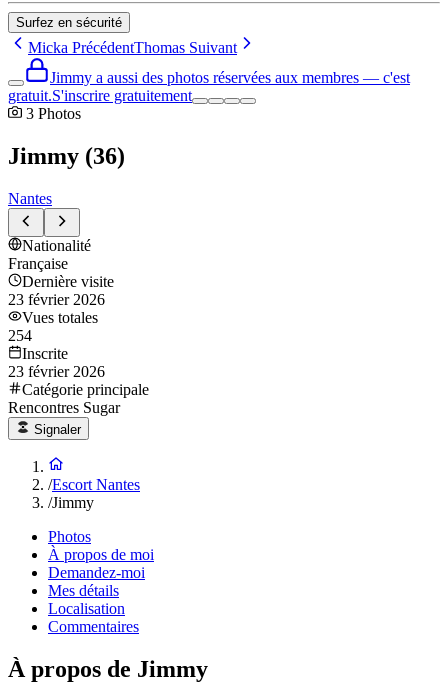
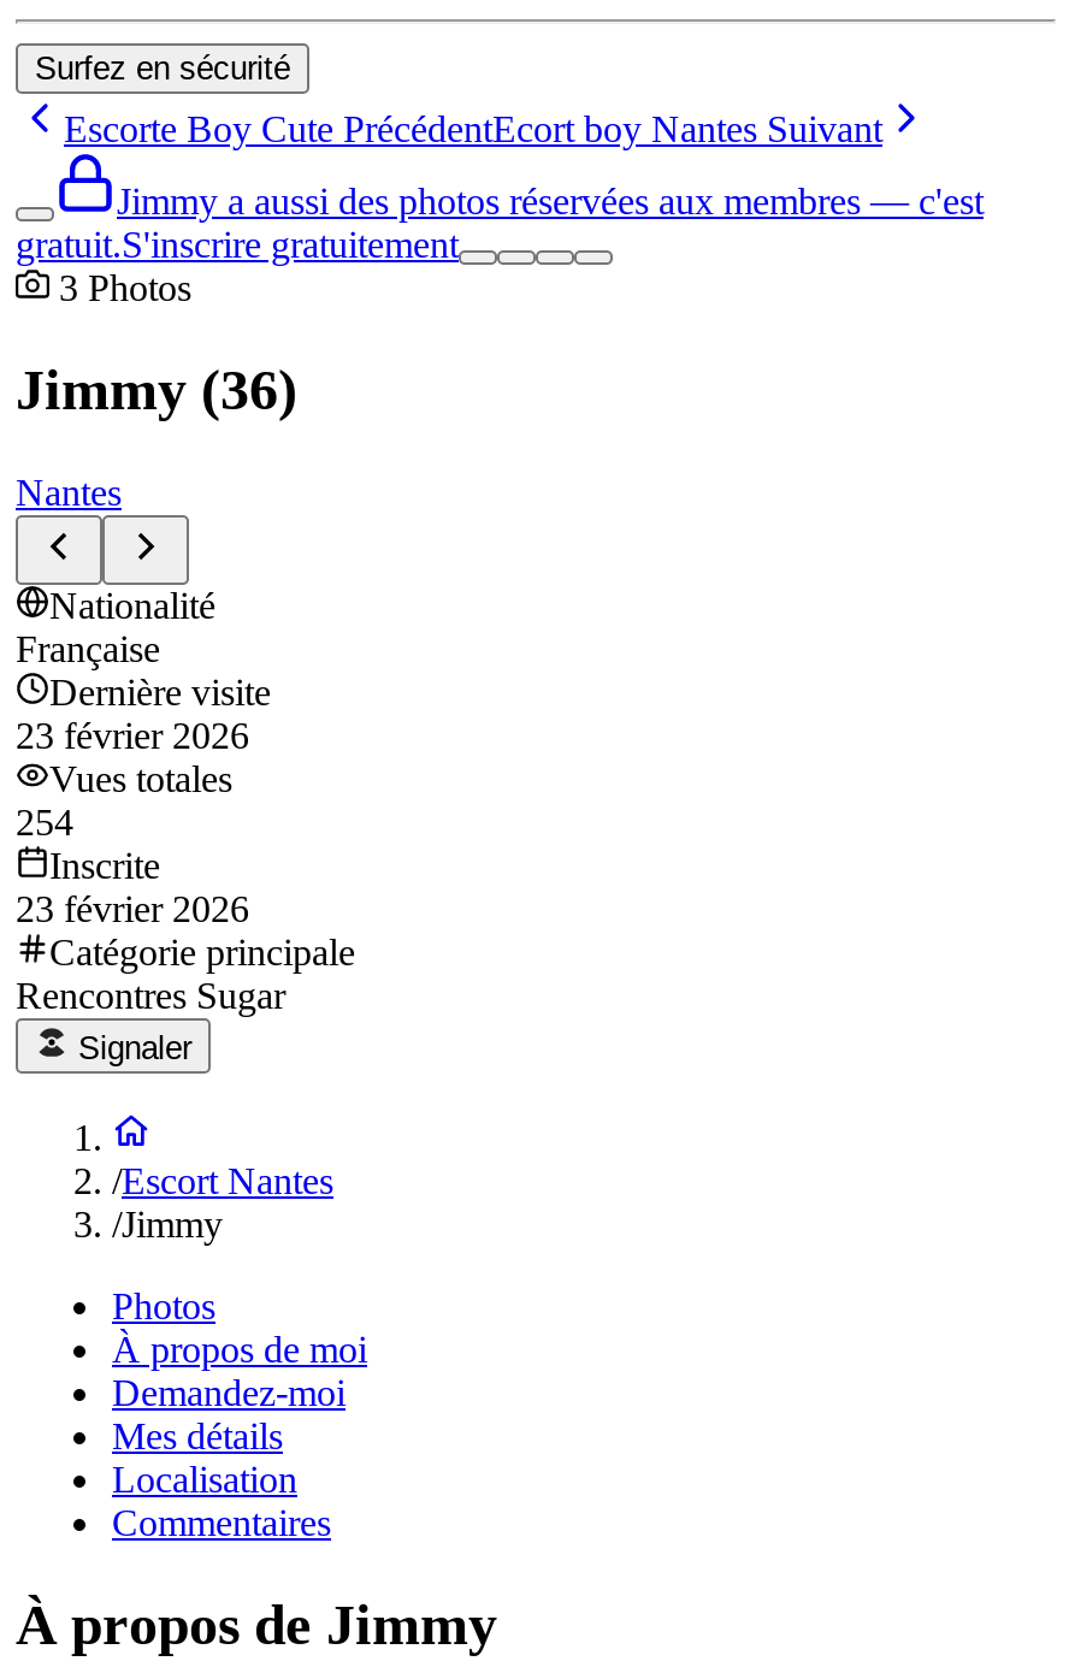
[28,39,237,56] Micka PrécédentThomas Suivant -> [64,108,882,149] Escorte Boy Cute PrécédentEcort boy Nantes Suivant

